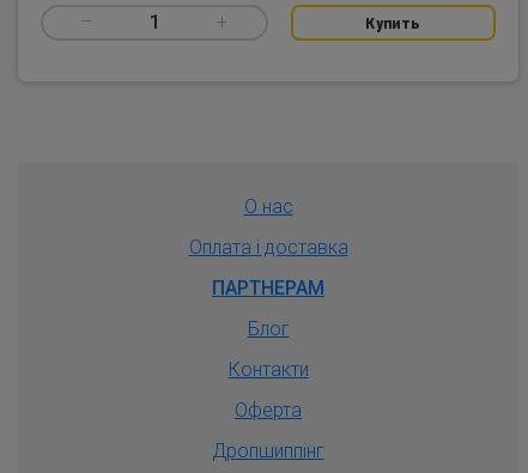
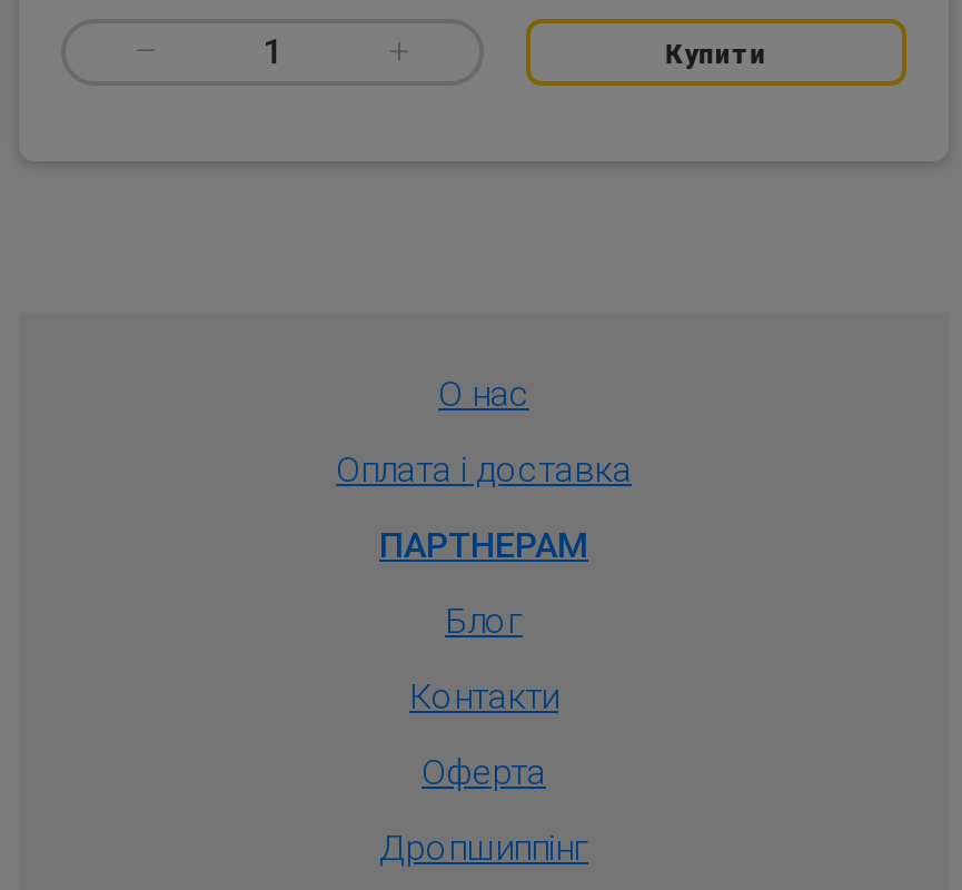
[366,15,421,32] Купить -> [666,38,767,70] Купити

